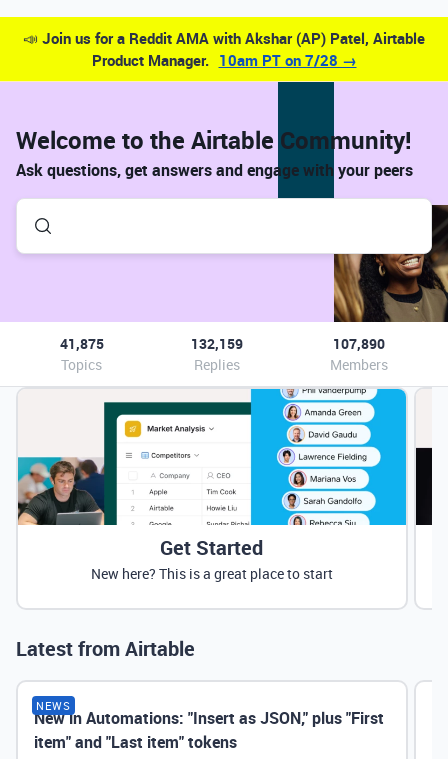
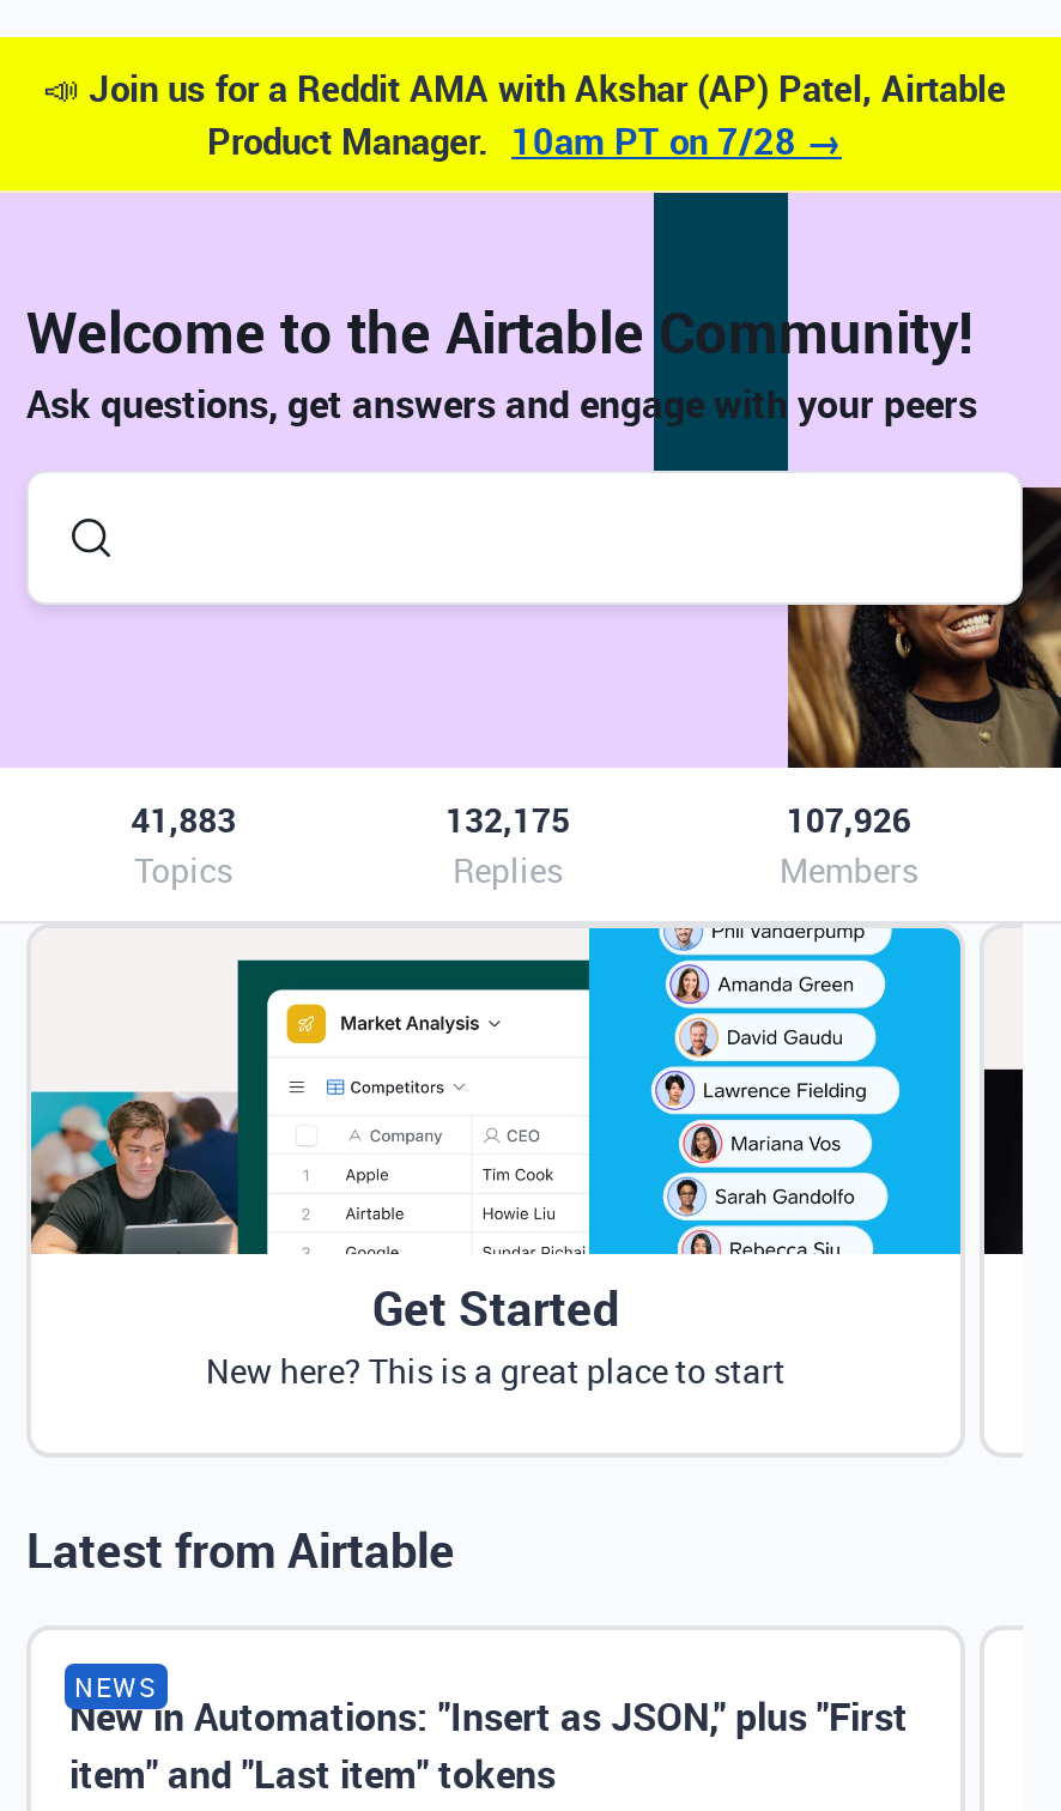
[60,334,104,353] 41,875 -> [131,797,236,842] 41,883
[191,334,243,353] 132,159 -> [445,797,570,842] 132,175
[333,334,385,353] 107,890 -> [786,797,911,842] 107,926

